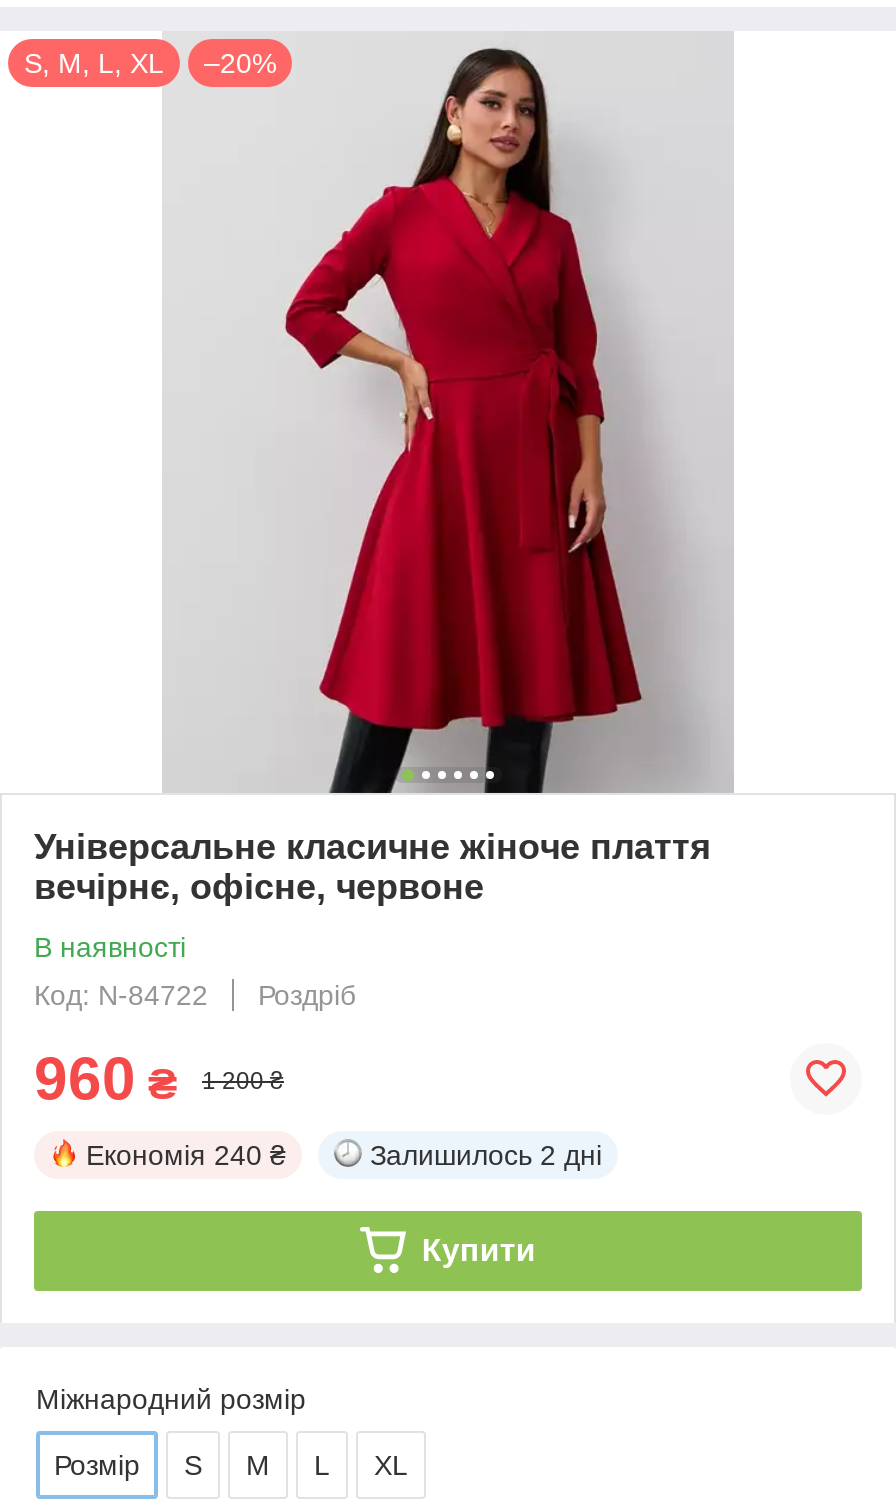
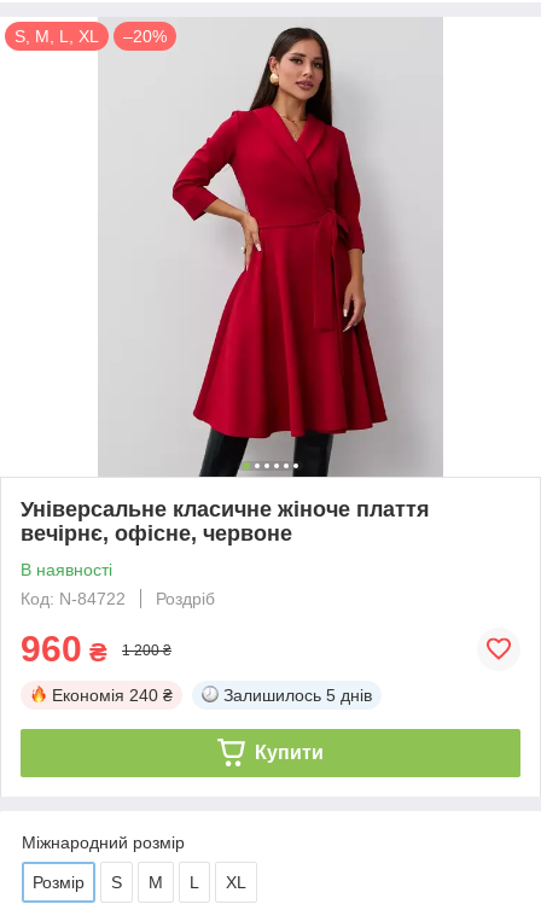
[370,1139,602,1171] Залишилось 2 дні -> [223,685,372,705] Залишилось 5 днів

